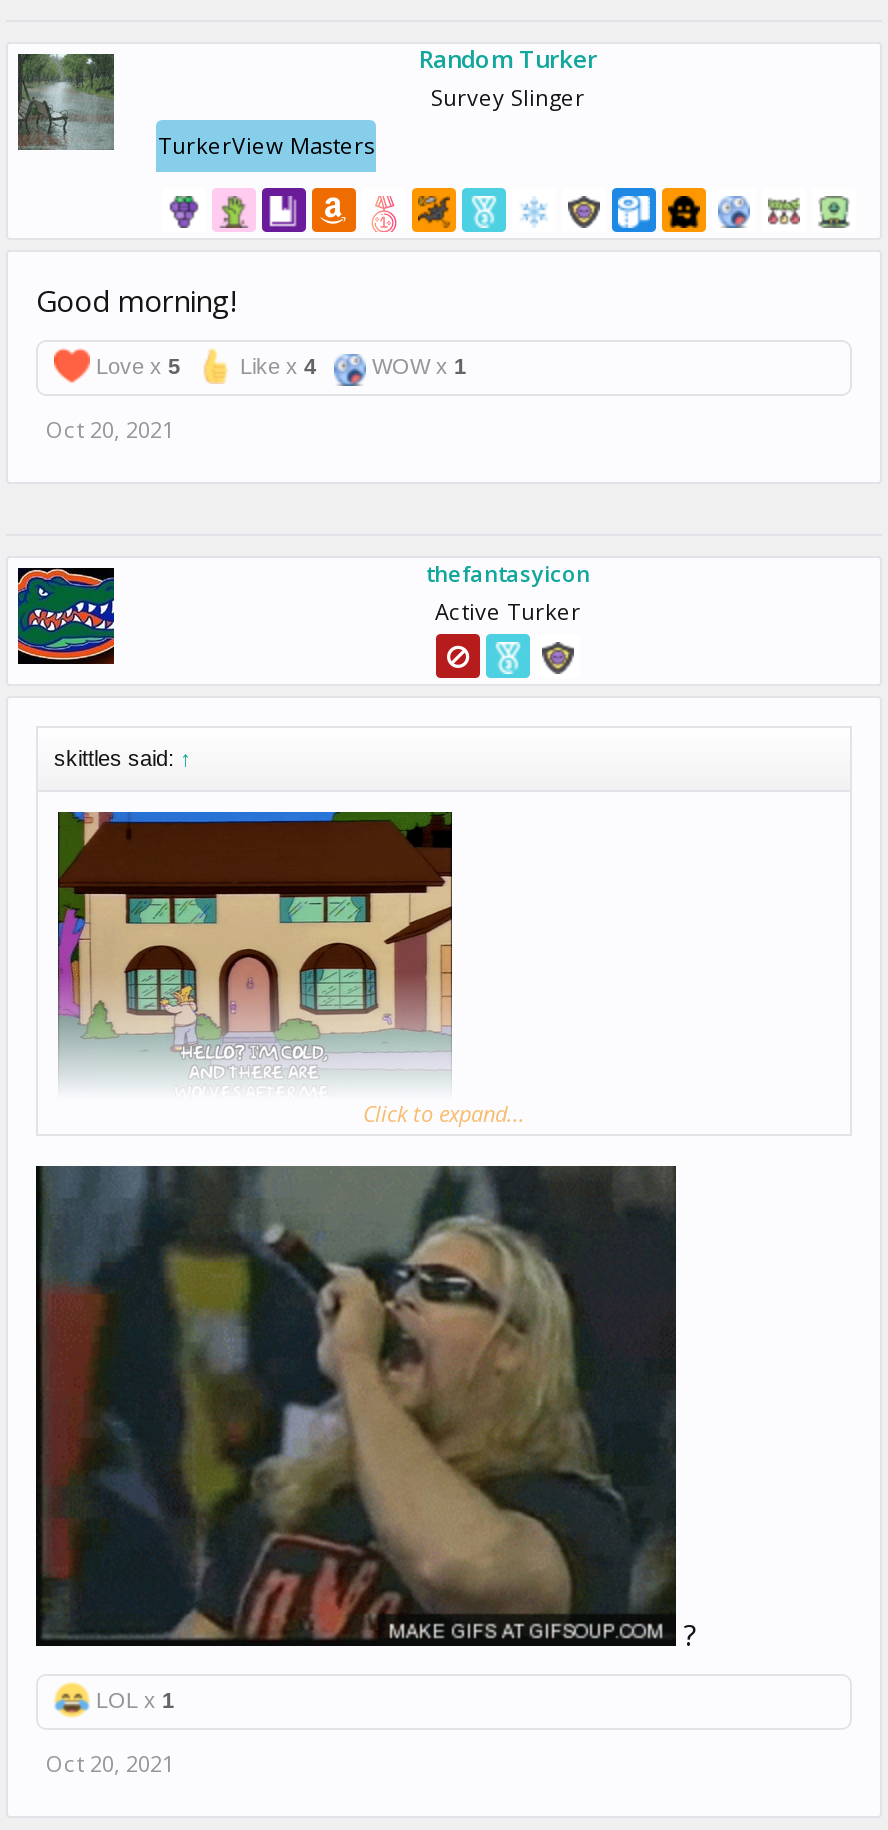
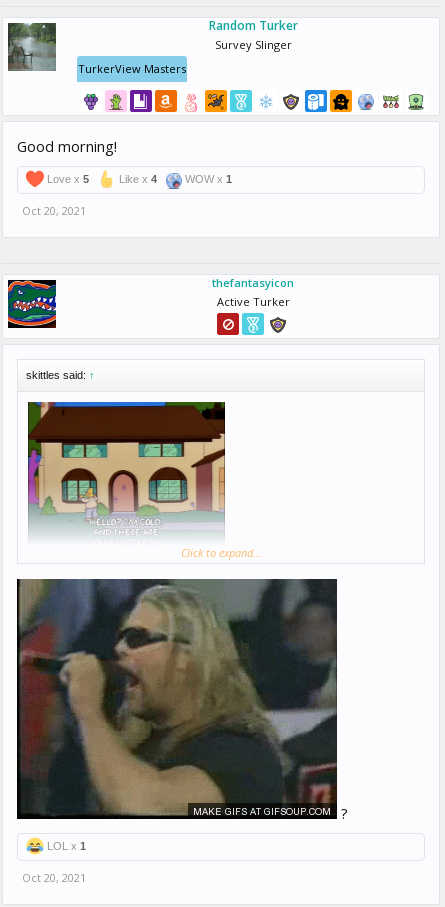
[38,1166,674,1640] [image] -> [18,579,337,816] [image]

